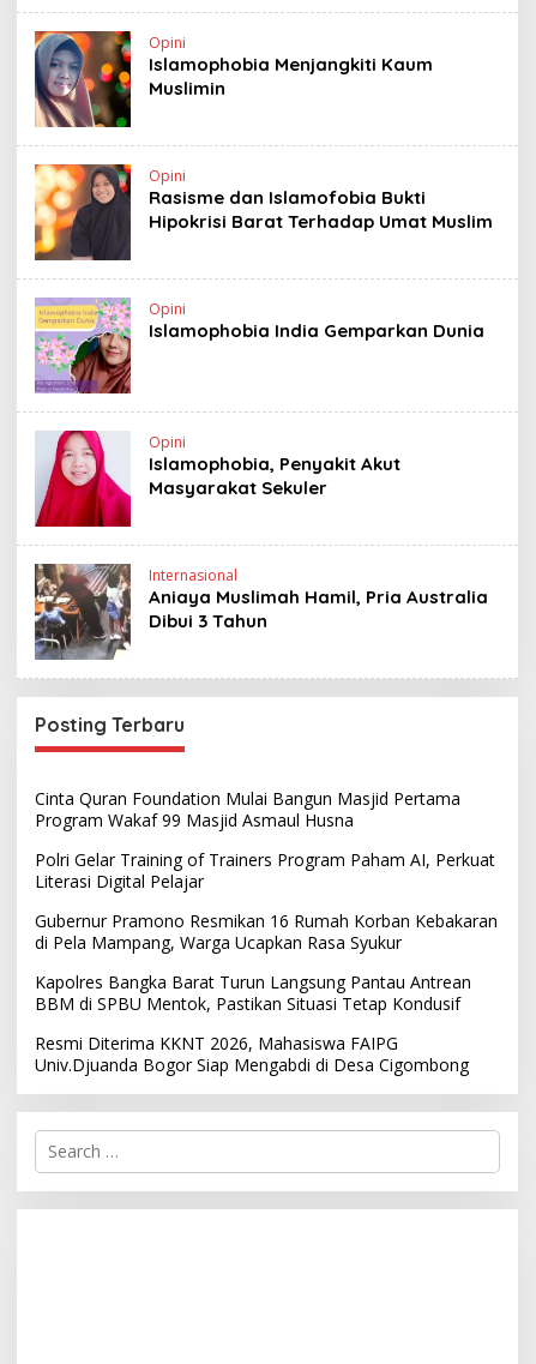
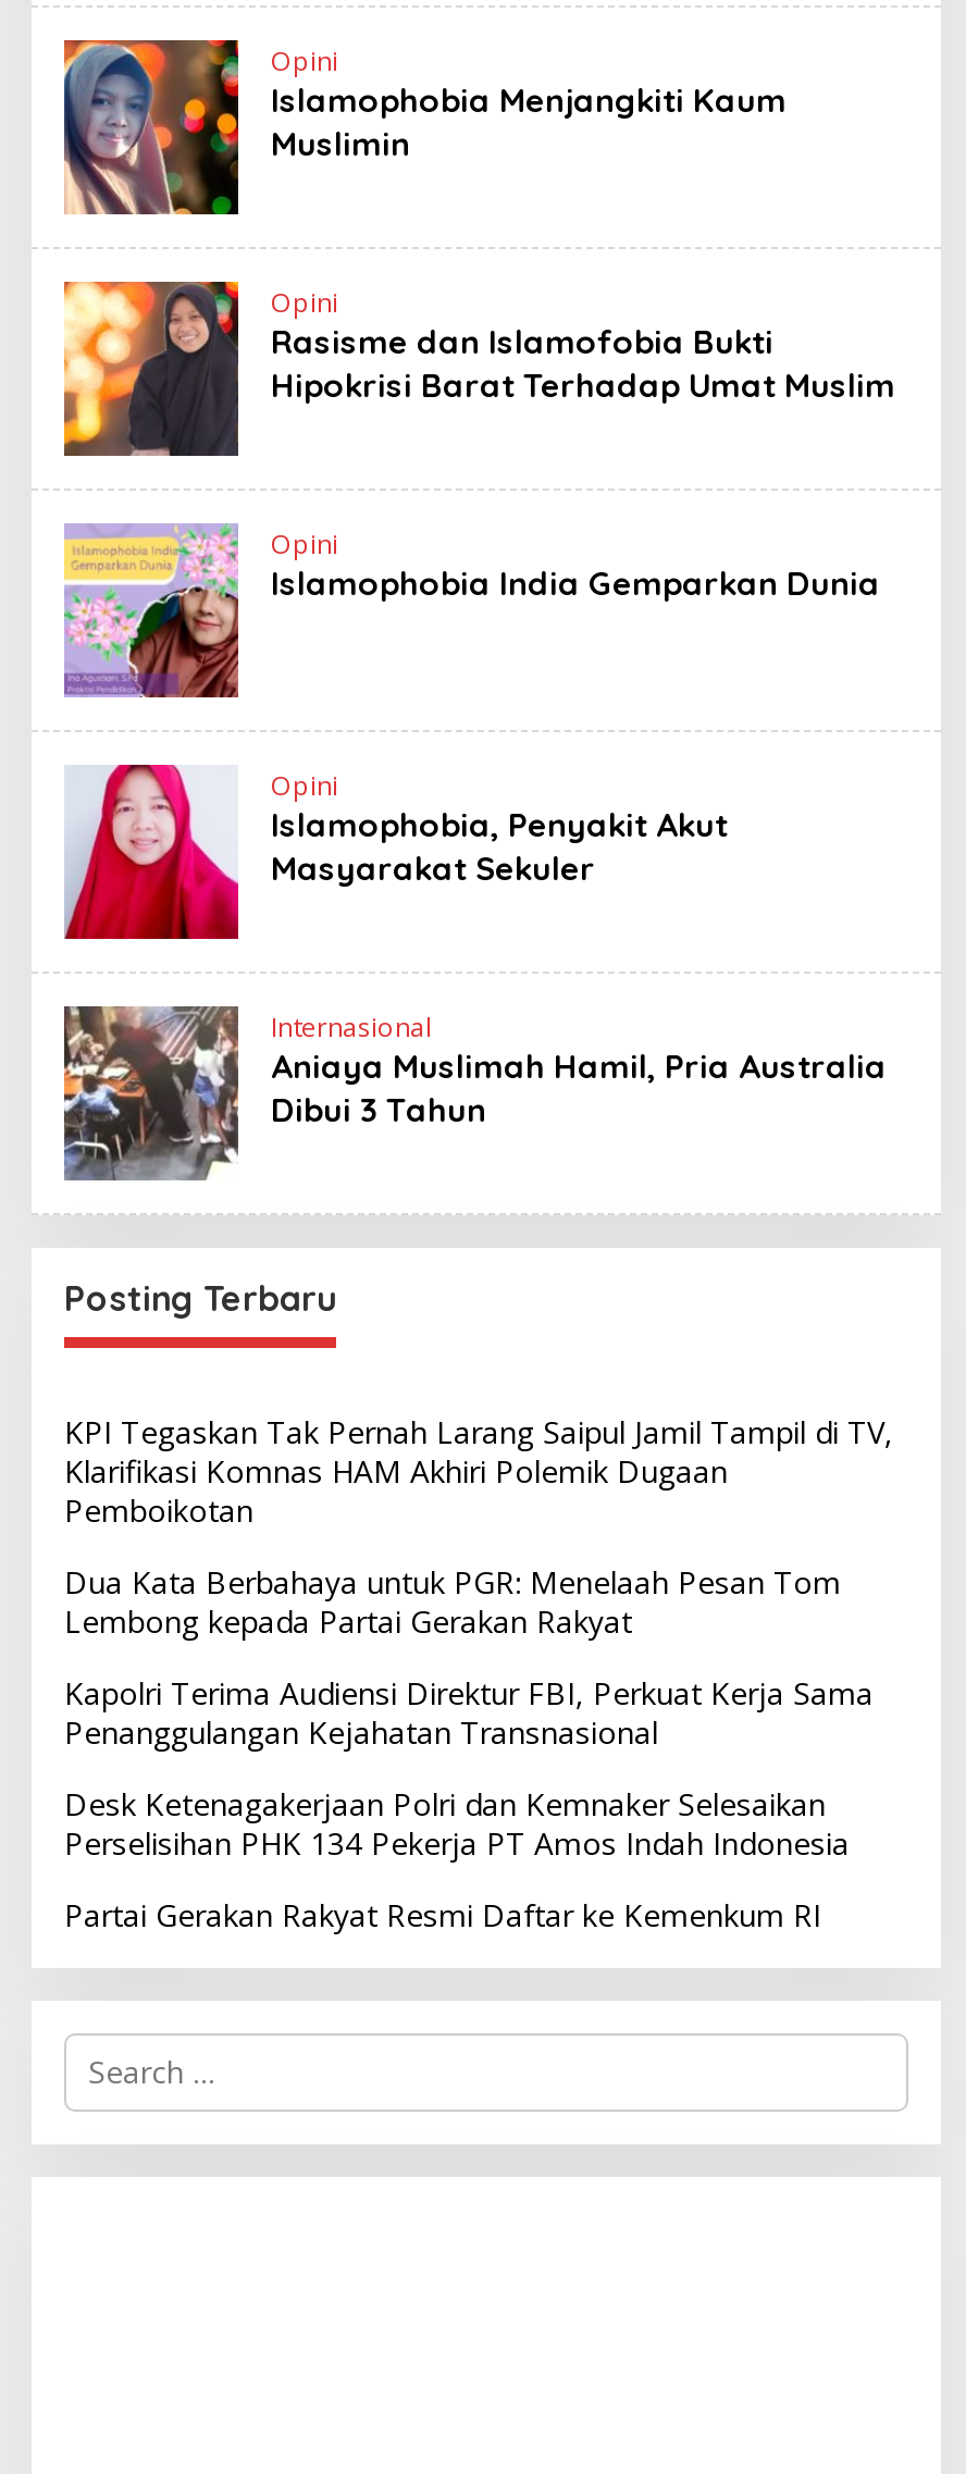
[35,787,460,832] Cinta Quran Foundation Mulai Bangun Masjid Pertama | Program Wakaf 99 Masjid Asmaul Husna -> [64,1412,893,1532] KPI Tegaskan Tak Pernah Larang Saipul Jamil Tampil di TV, | Klarifikasi Komnas HAM Akhiri Polemik Dugaan | Pemboikotan
[35,849,495,893] Polri Gelar Training of Trainers Program Paham AI, Perkuat | Literasi Digital Pelajar -> [64,1562,841,1643] Dua Kata Berbahaya untuk PGR: Menelaah Pesan Tom | Lembong kepada Partai Gerakan Rakyat
[35,910,498,954] Gubernur Pramono Resmikan 16 Rumah Korban Kebakaran | di Pela Mampang, Warga Ucapkan Rasa Syukur -> [64,1673,874,1754] Kapolri Terima Audiensi Direktur FBI, Perkuat Kerja Sama | Penanggulangan Kejahatan Transnasional
[35,971,471,1015] Kapolres Bangka Barat Turun Langsung Pantau Antrean | BBM di SPBU Mentok, Pastikan Situasi Tetap Kondusif -> [64,1784,850,1865] Desk Ketenagakerjaan Polri dan Kemnaker Selesaikan | Perselisihan PHK 134 Pekerja PT Amos Indah Indonesia
[35,1032,469,1077] Resmi Diterima KKNT 2026, Mahasiswa FAIPG | Univ.Djuanda Bogor Siap Mengabdi di Desa Cigombong -> [64,1895,821,1936] Partai Gerakan Rakyat Resmi Daftar ke Kemenkum RI

